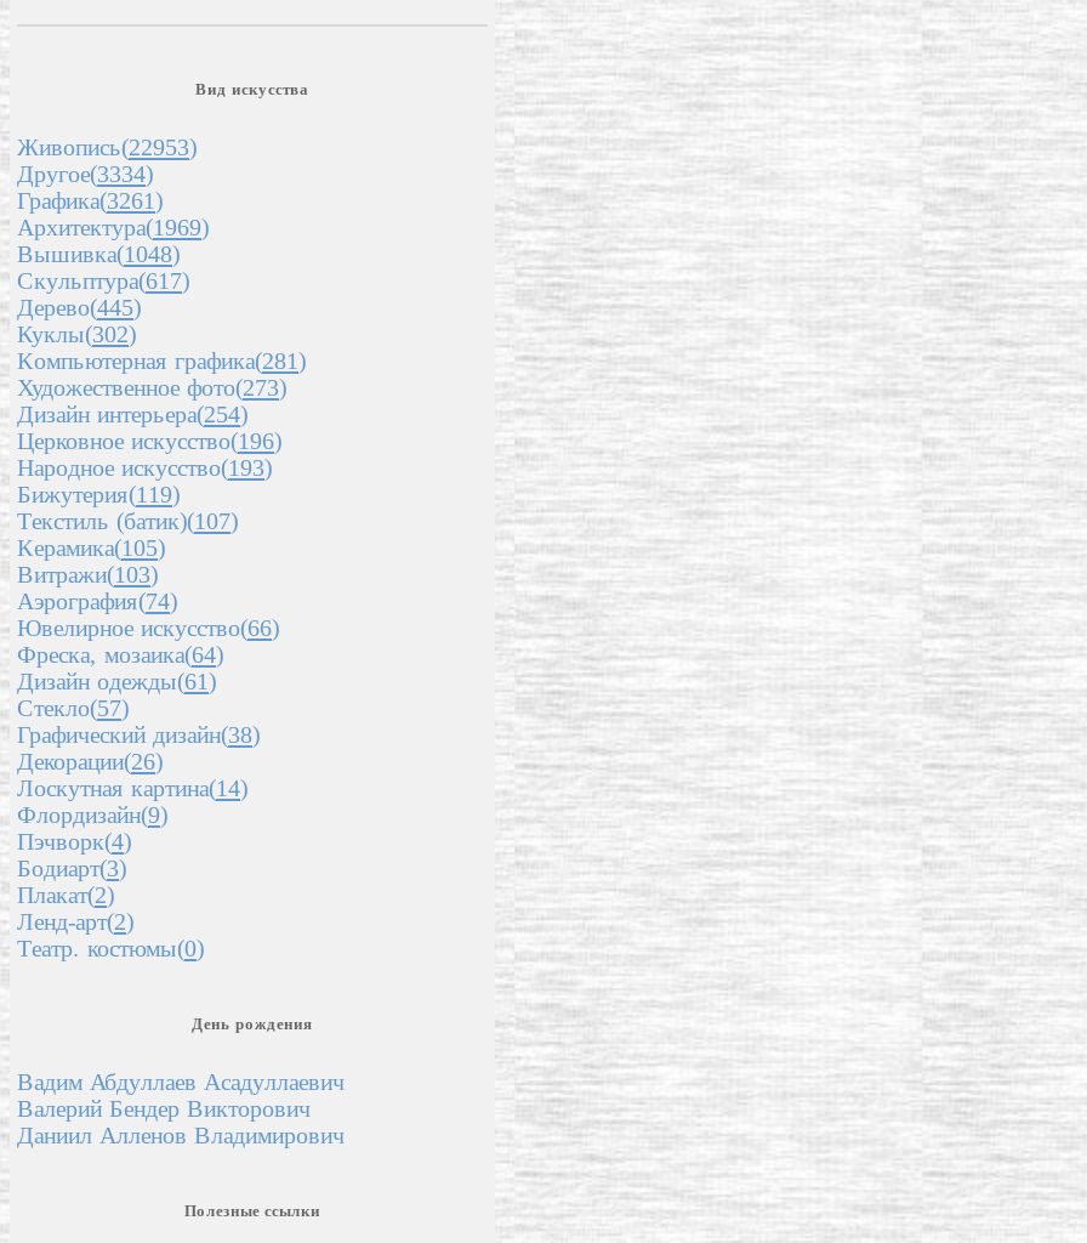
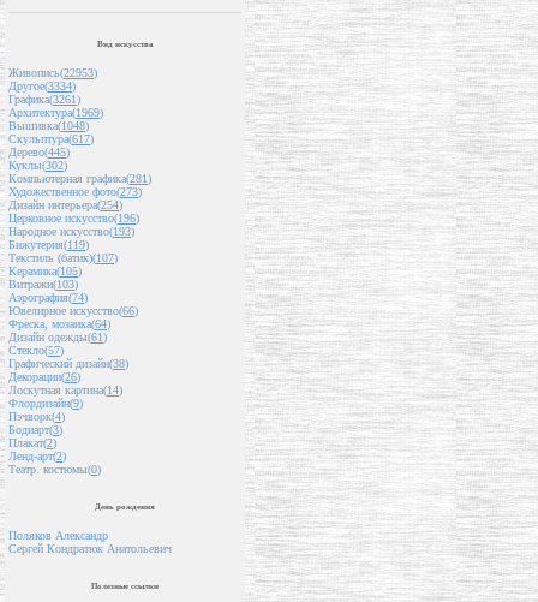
[17,1069,345,1149] Вадим Абдуллаев Асадуллаевич | Валерий Бендер Викторович | Даниил Алленов Владимирович -> [8,529,172,556] Поляков Александр | Сергей Кондратюк Анатольевич

